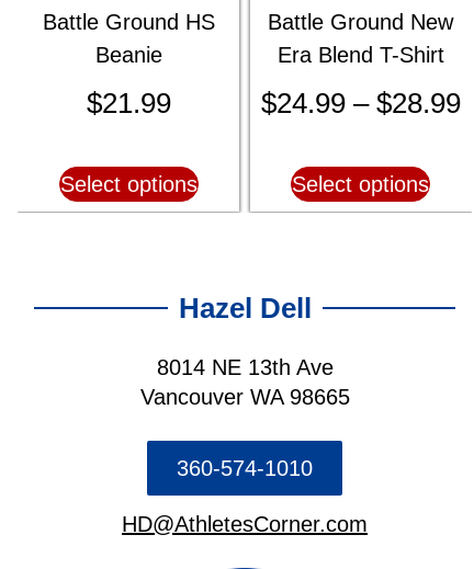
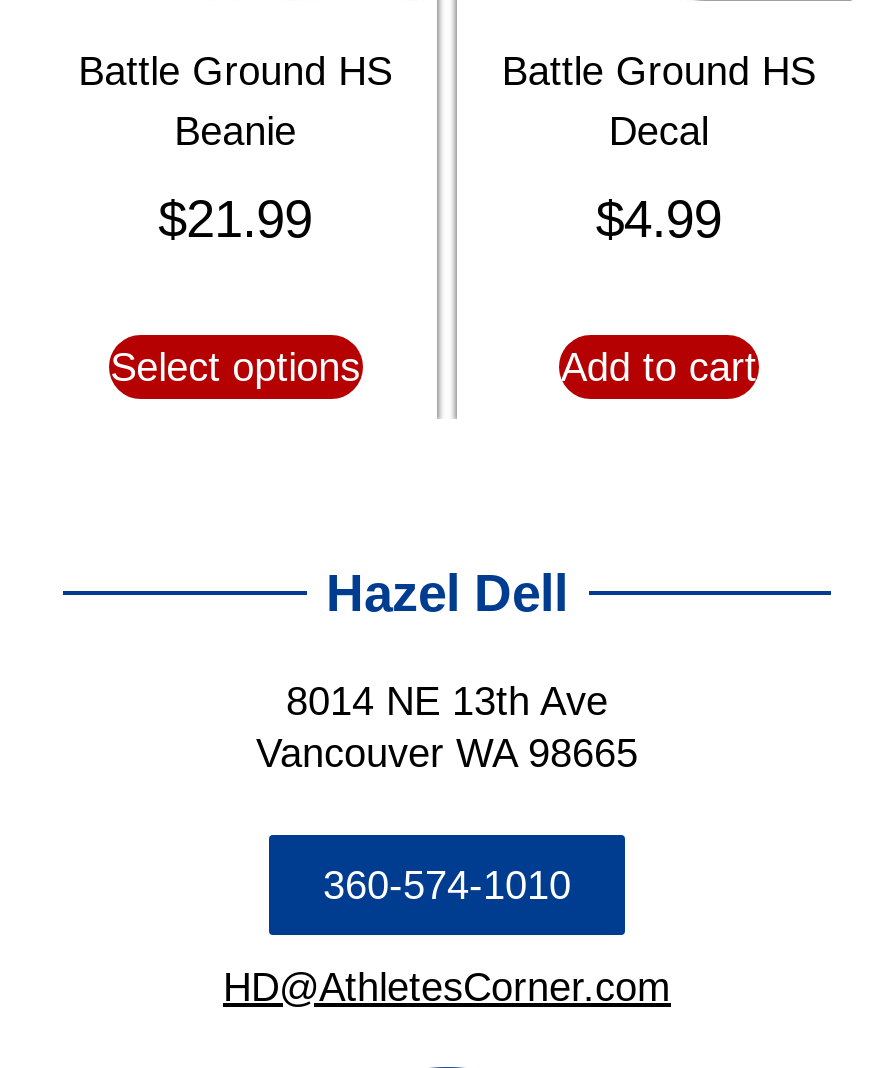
[268,10,454,67] Battle Ground New | Era Blend T-Shirt -> [502,48,816,152] Battle Ground HS | Decal
[261,87,461,120] $24.99 – $28.99 -> [596,188,722,248] $4.99
[292,172,429,196] Select options -> [561,344,757,388] Add to cart

